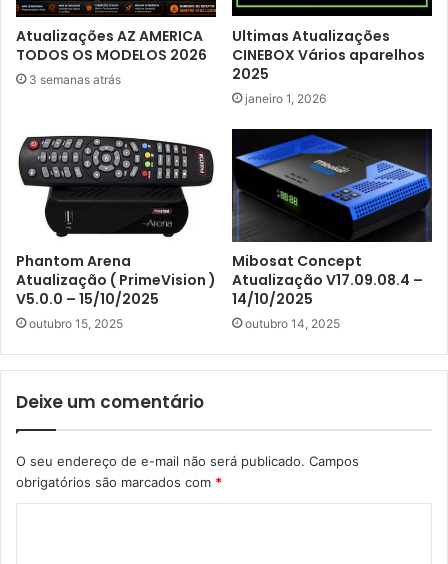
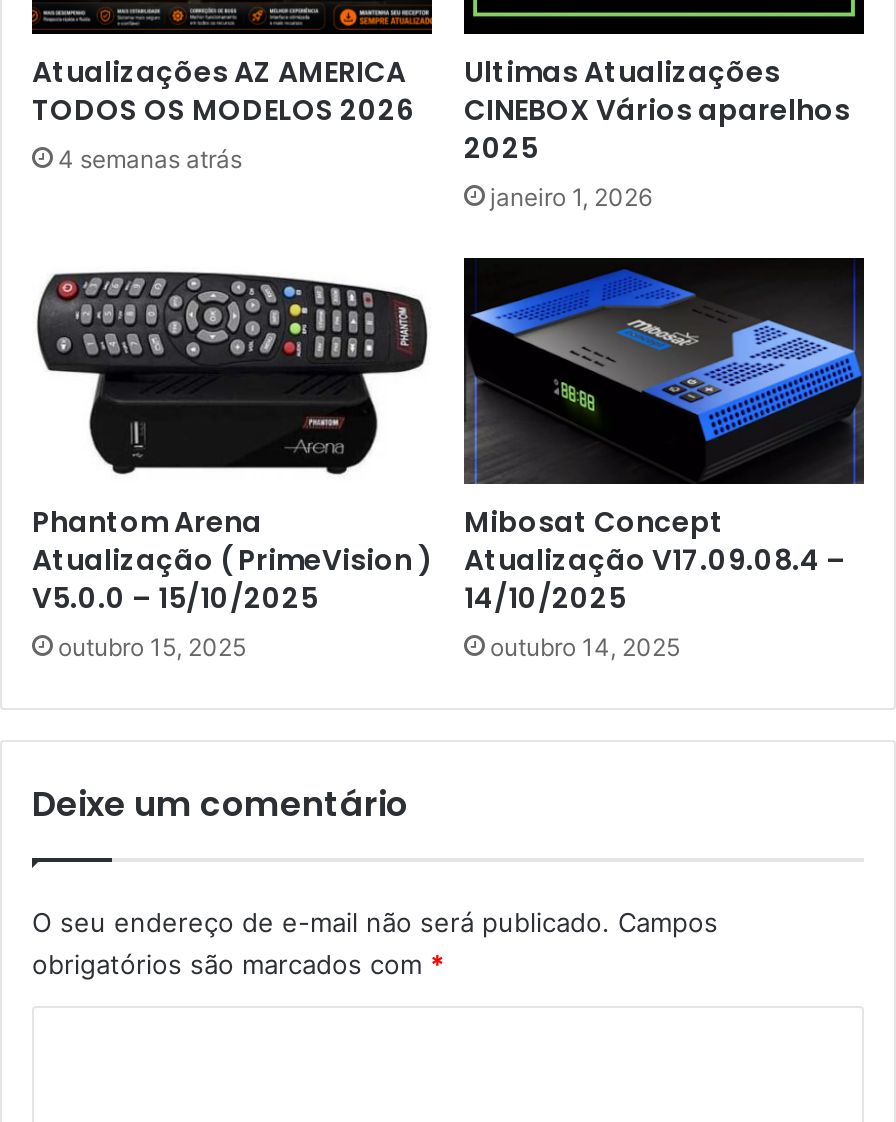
[29,72,121,87] 3 semanas atrás -> [58,144,242,174] 4 semanas atrás

